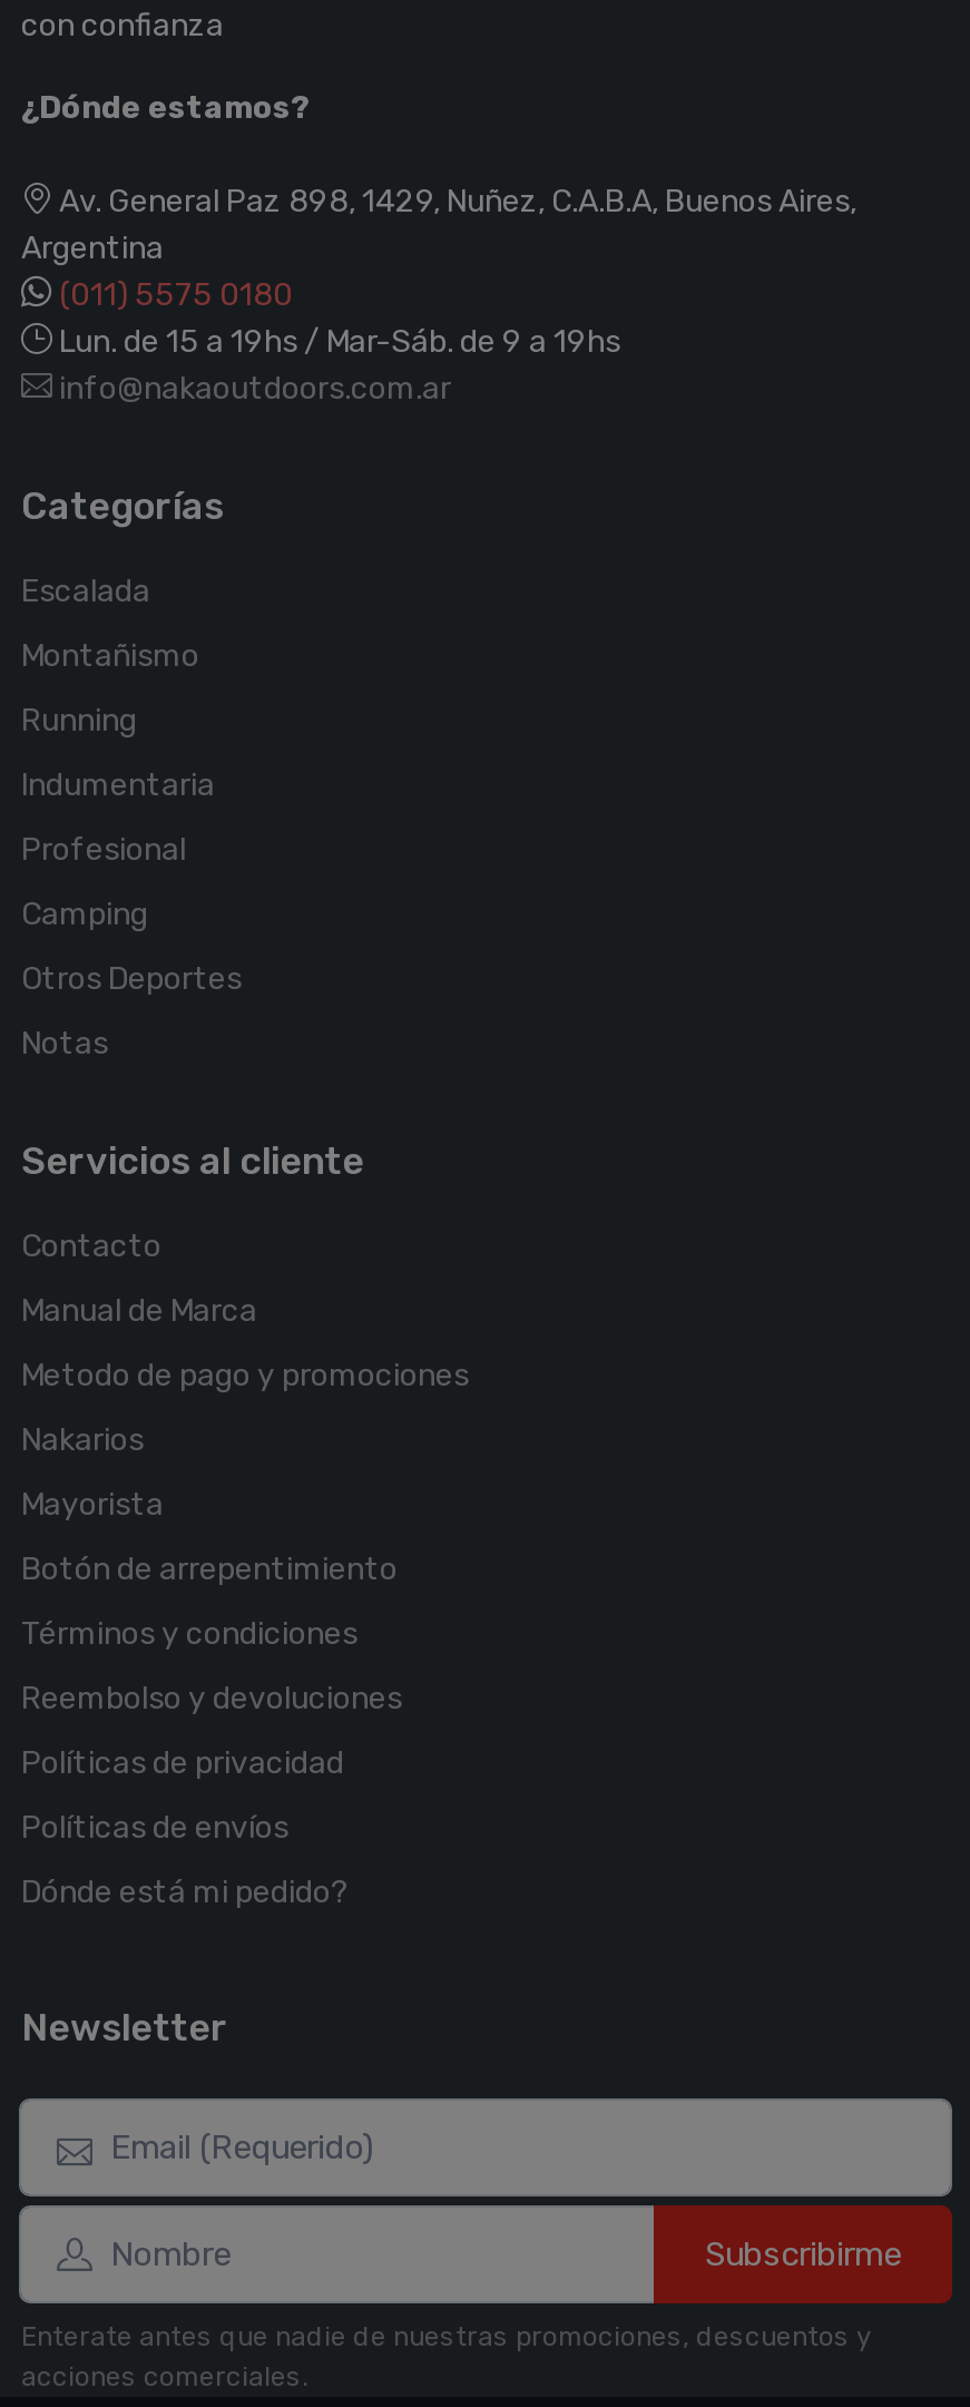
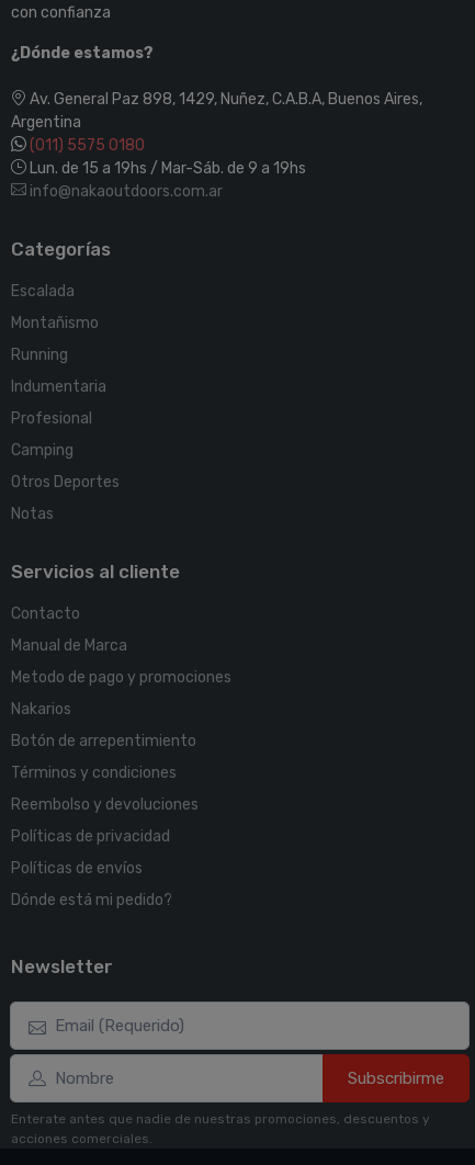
[21,1486,164,1524] Mayorista -> none

